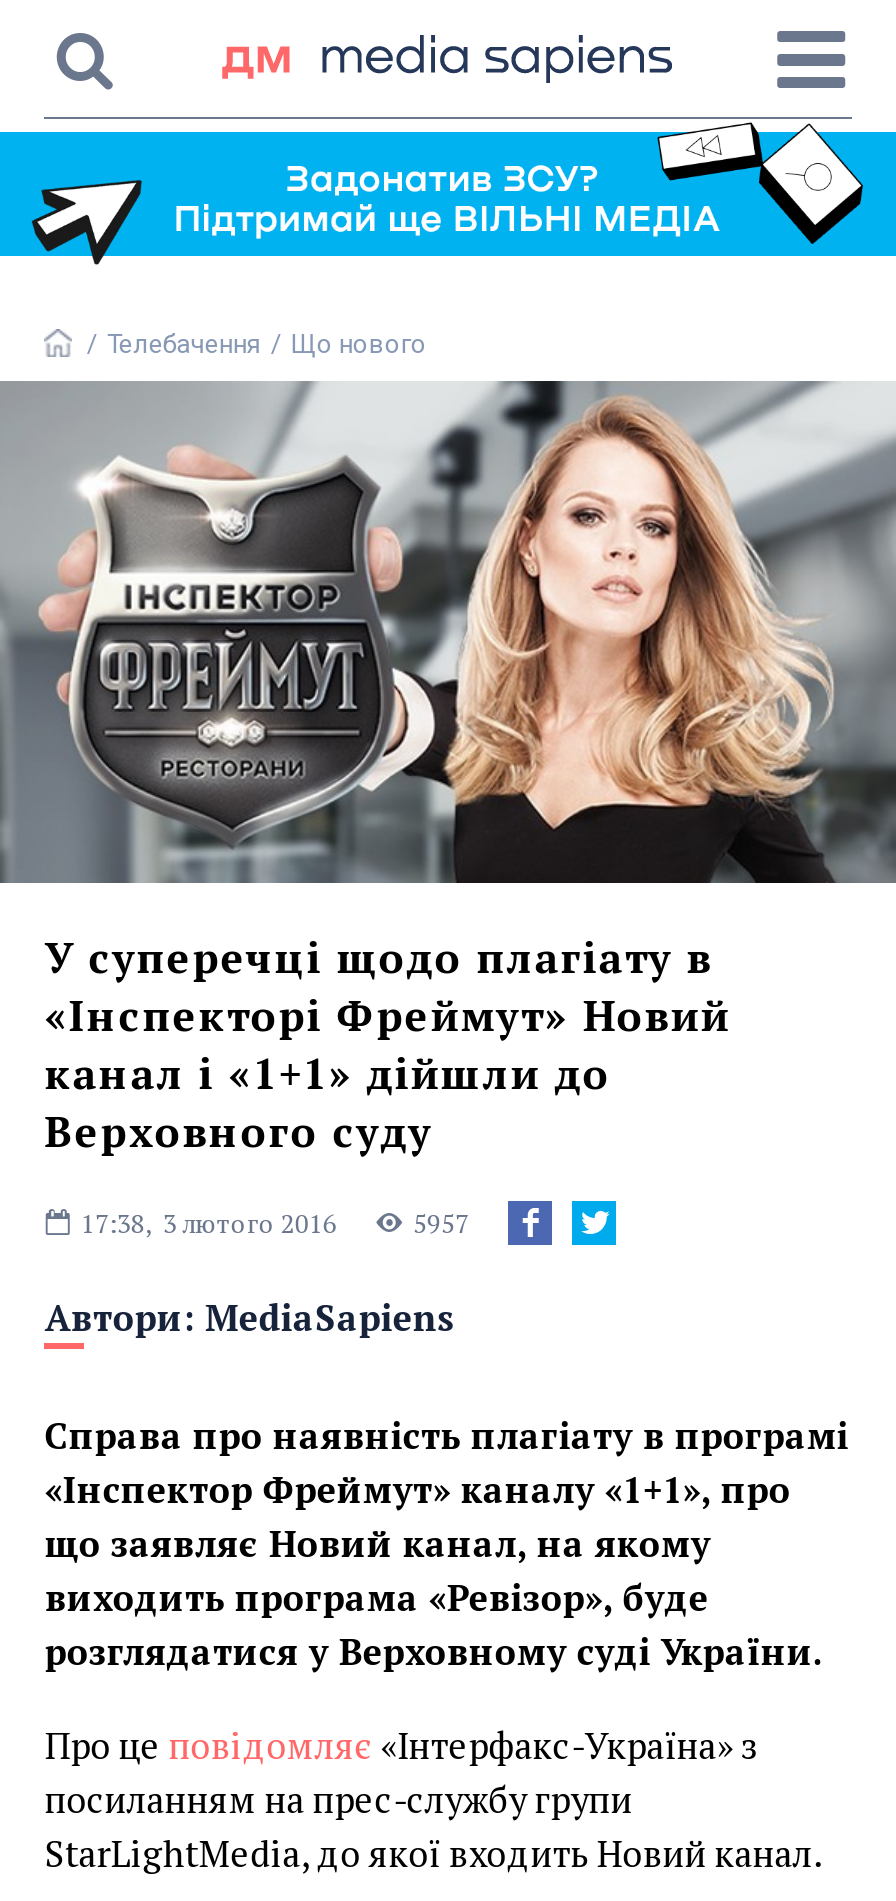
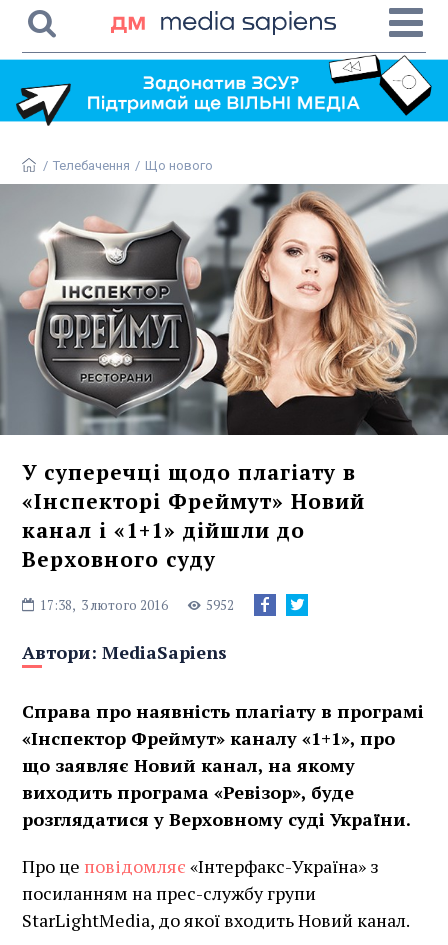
[413,1206,469,1242] 5957 -> [206,596,234,614] 5952

